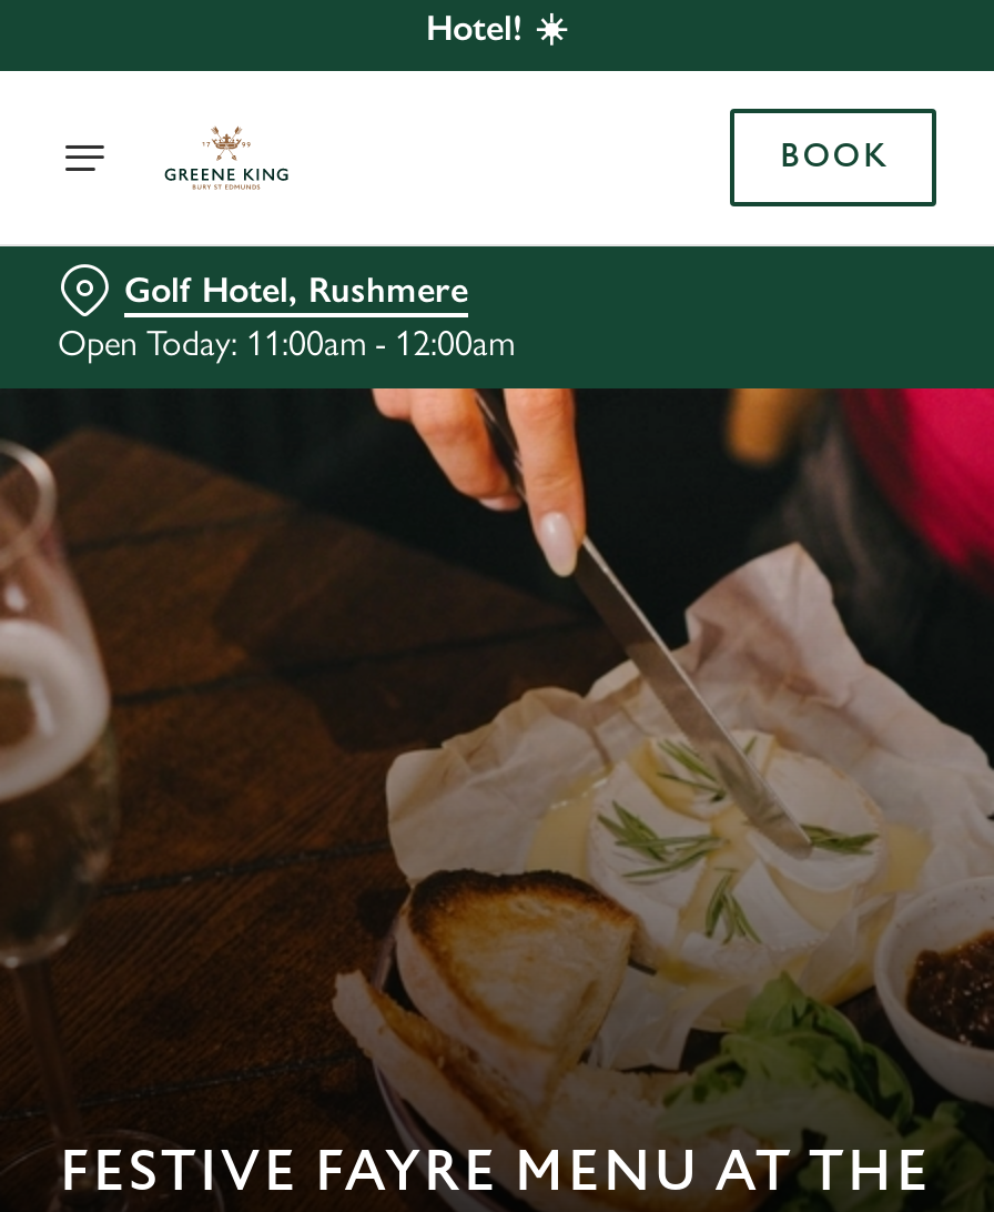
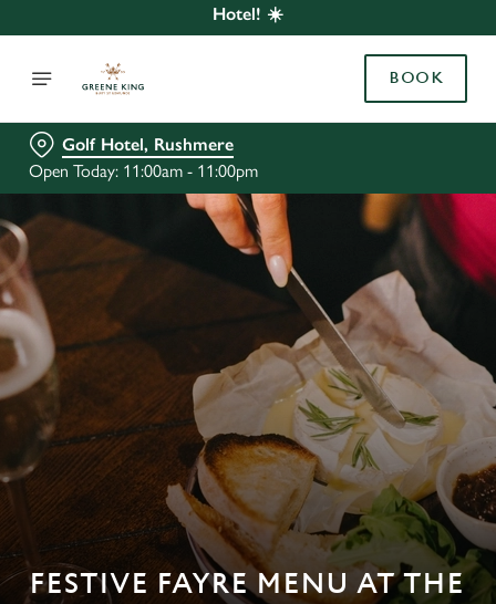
[58,322,515,364] Open Today: 11:00am - 12:00am -> [29,160,258,181] Open Today: 11:00am - 11:00pm

